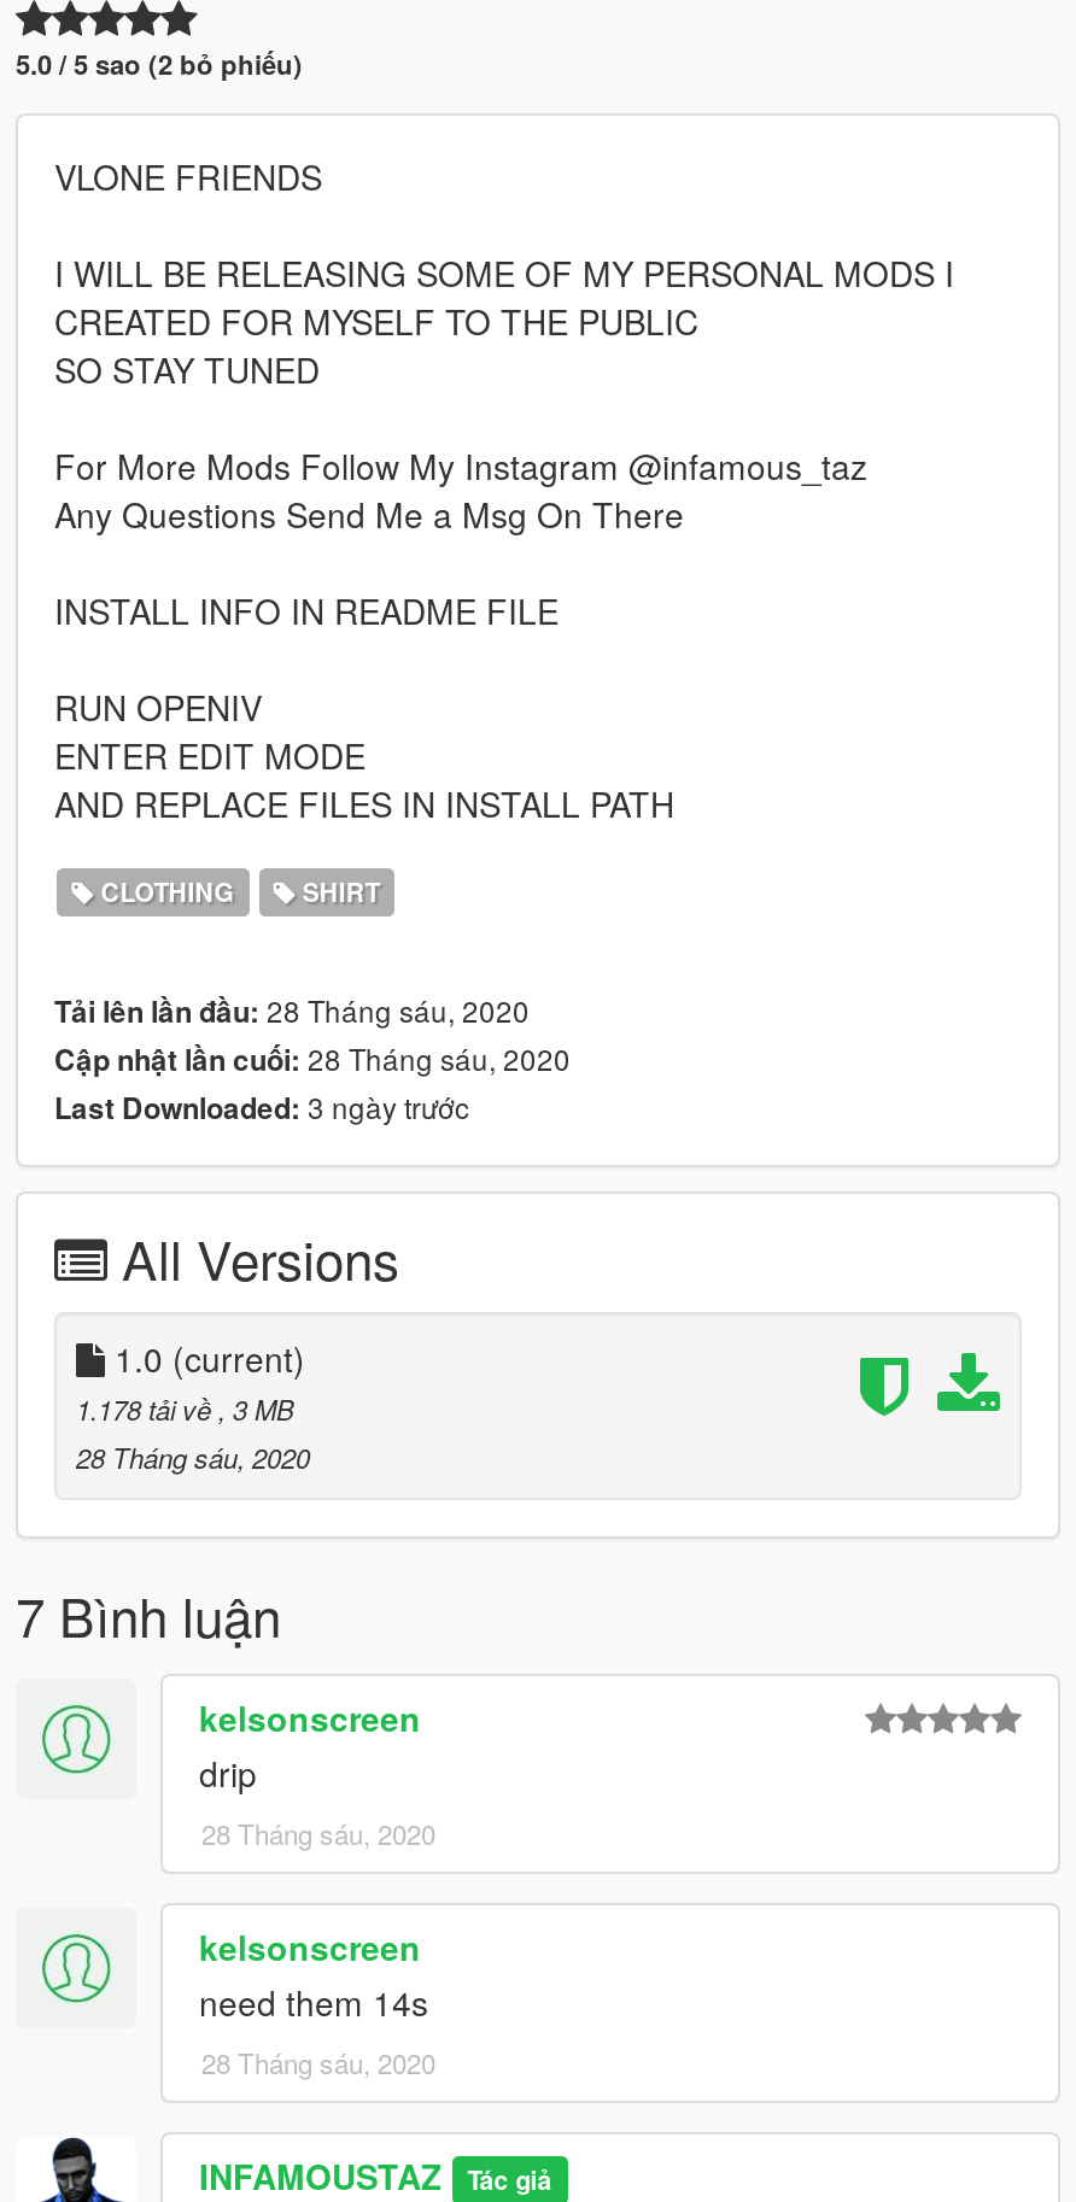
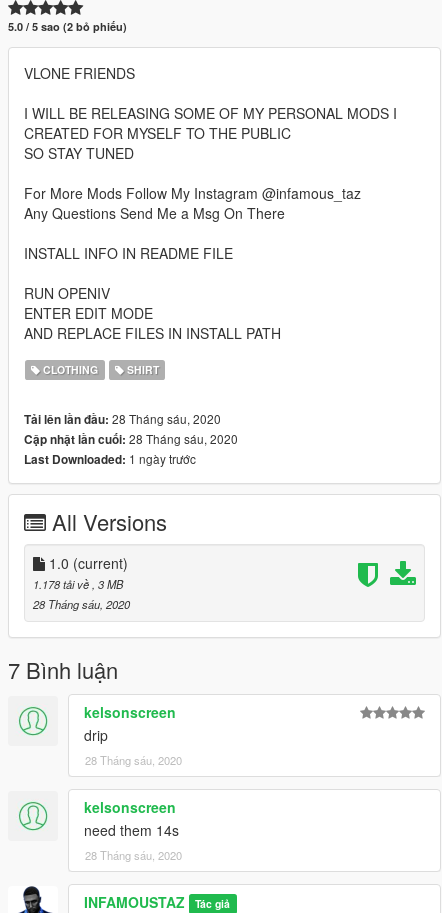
[54,1085,469,1128] Last Downloaded: 3 ngày trước -> [24,450,196,468] Last Downloaded: 1 ngày trước

